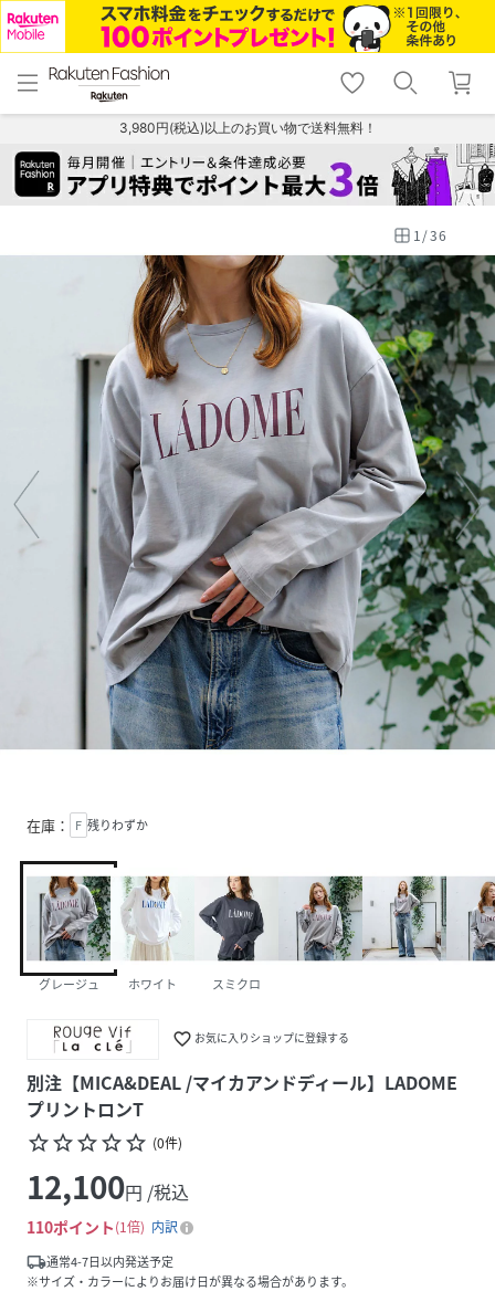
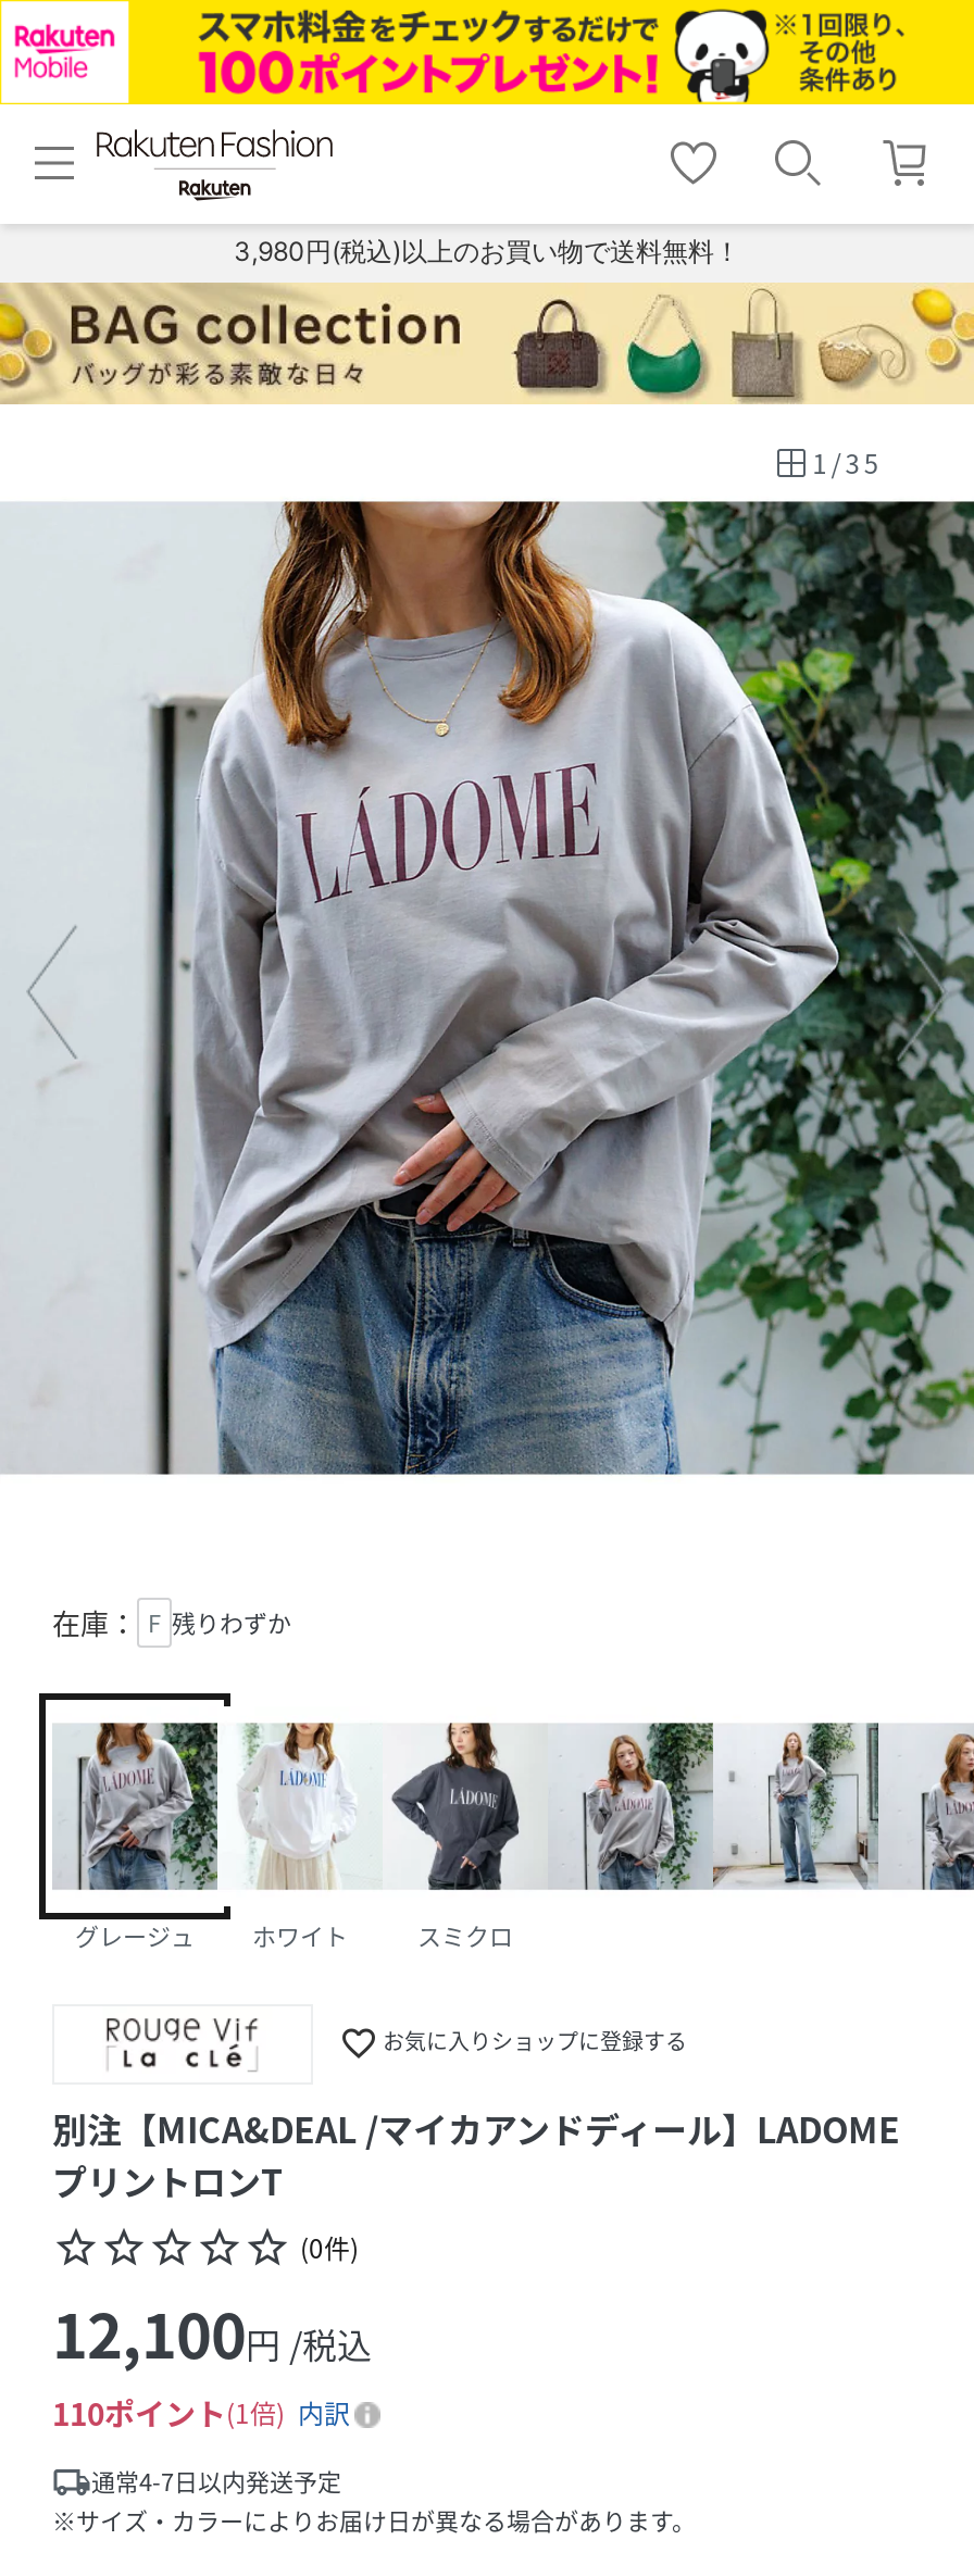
[3,143,492,245] [image] | 1 /36 -> [7,283,967,482] [image] | 1 /35

